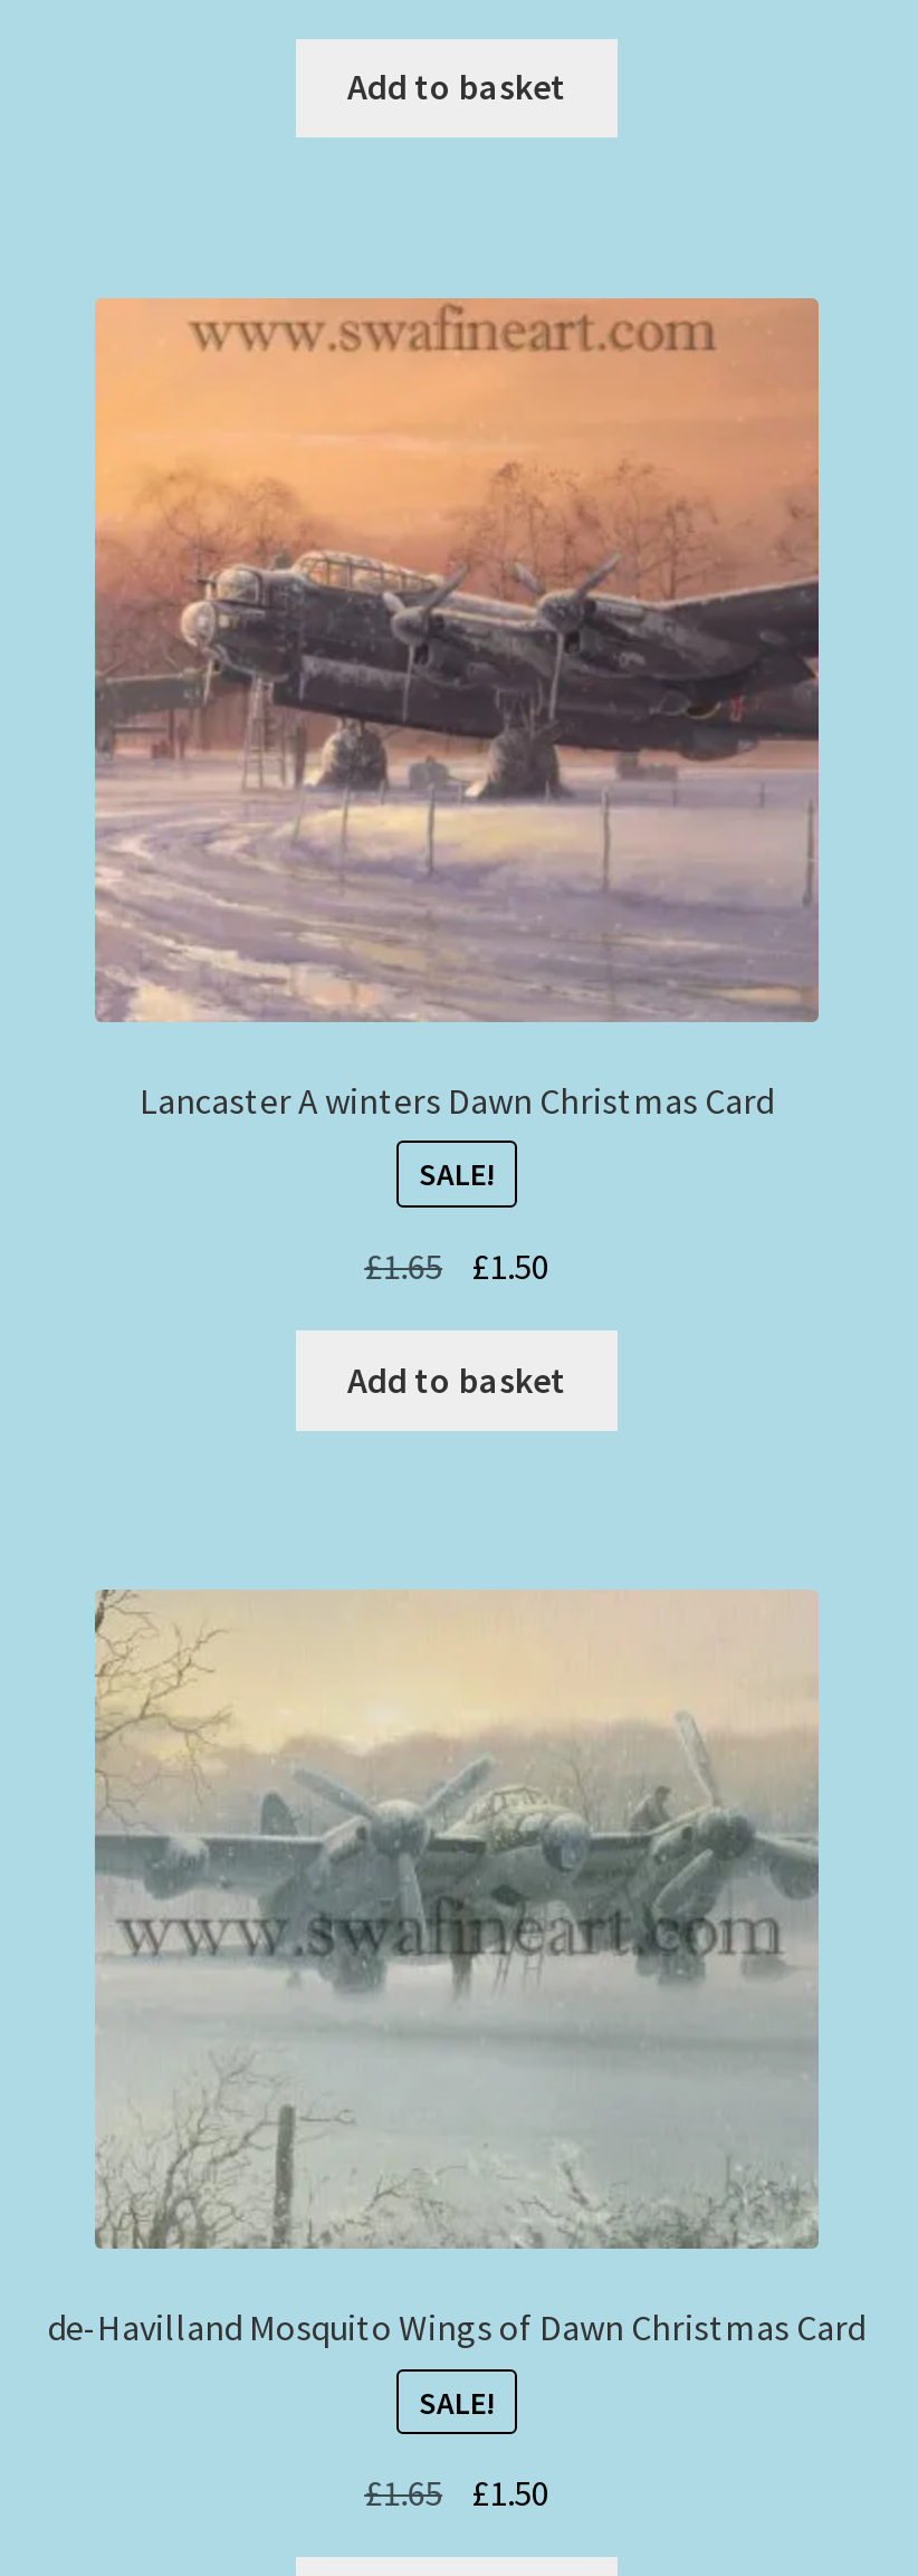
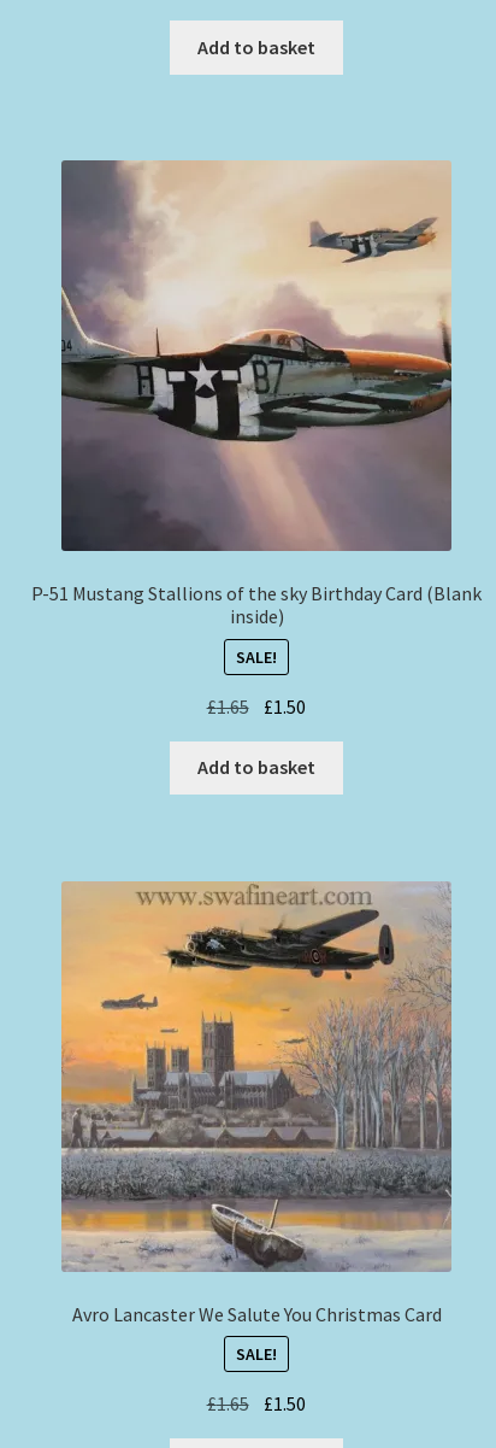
[93,297,821,1122] [image] | Lancaster A winters Dawn Christmas Card -> [31,159,482,629] [image] | P-51 Mustang Stallions of the sky Birthday Card (Blank | inside)
[48,1588,866,2350] [image] | de-Havilland Mosquito Wings of Dawn Christmas Card -> [60,881,451,1326] [image] | Avro Lancaster We Salute You Christmas Card

